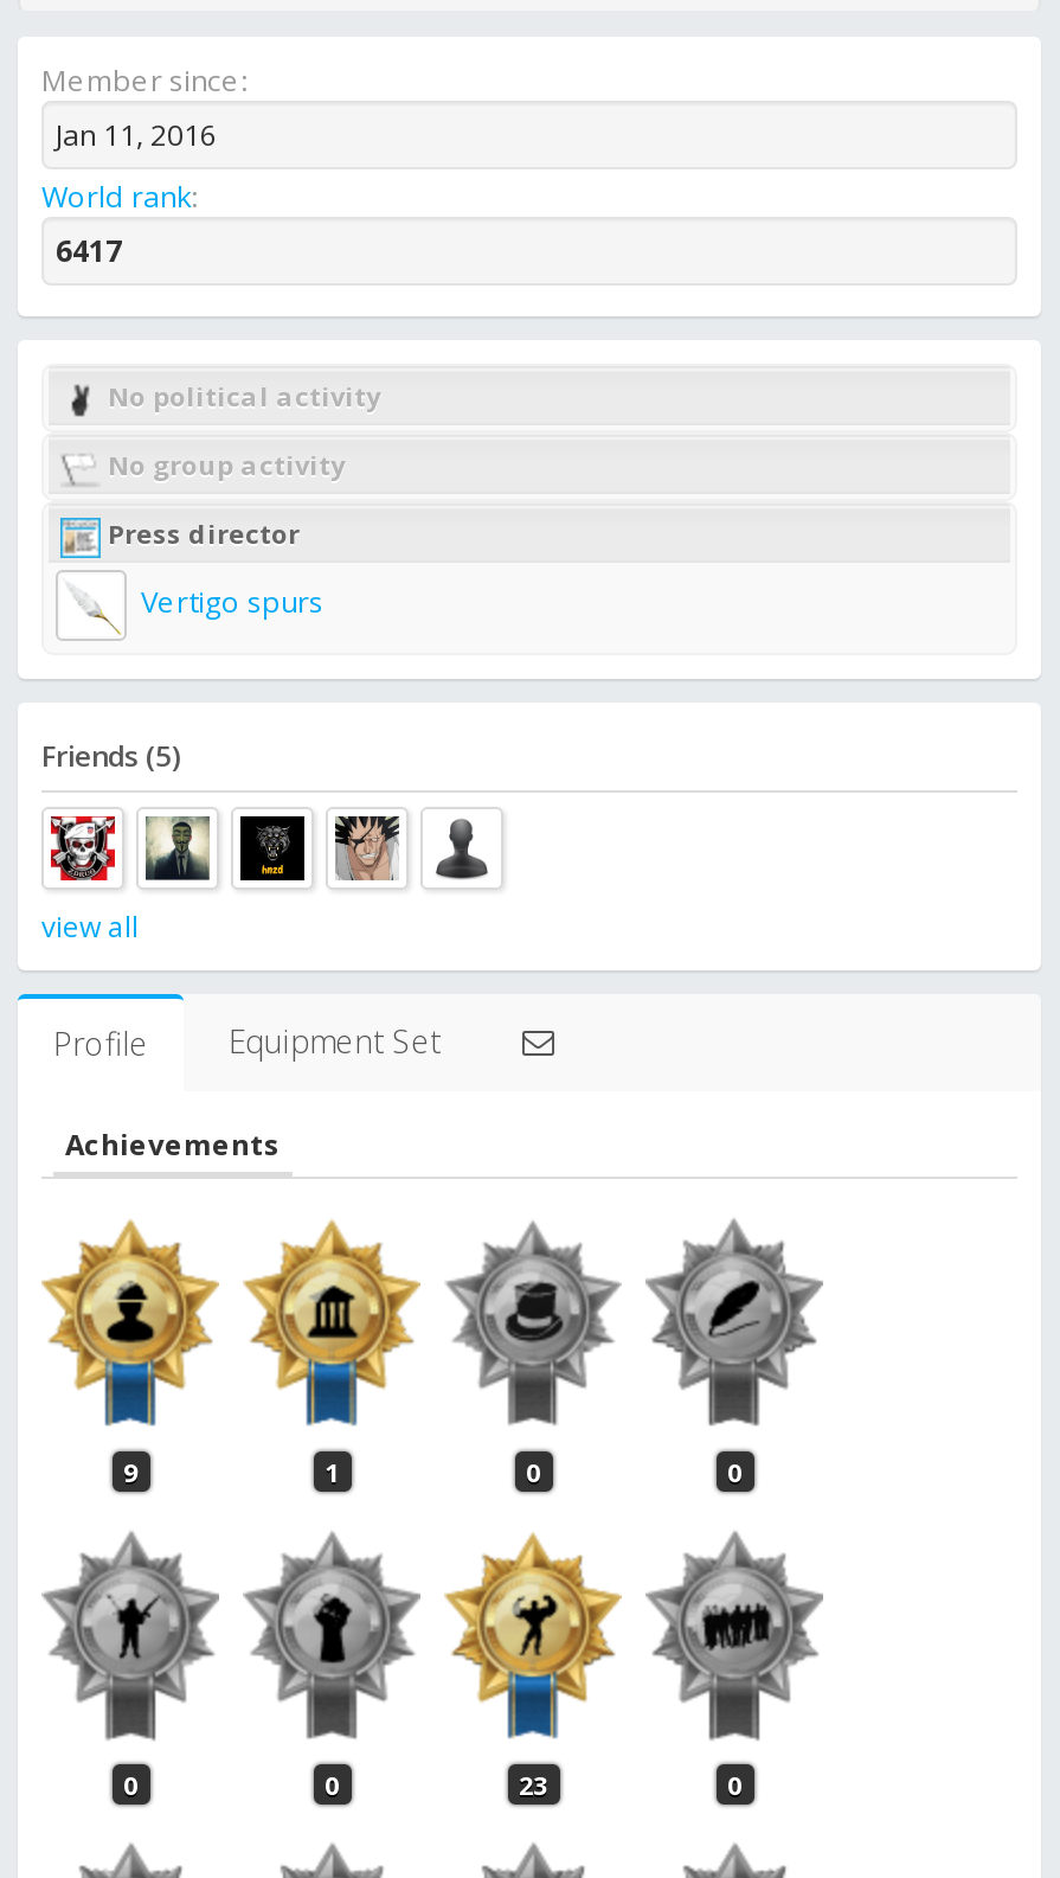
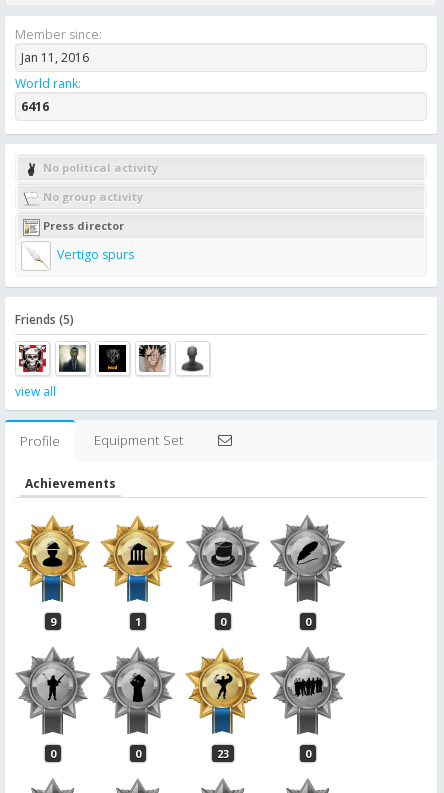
[56,231,122,271] 6417 -> [21,98,49,115] 6416

